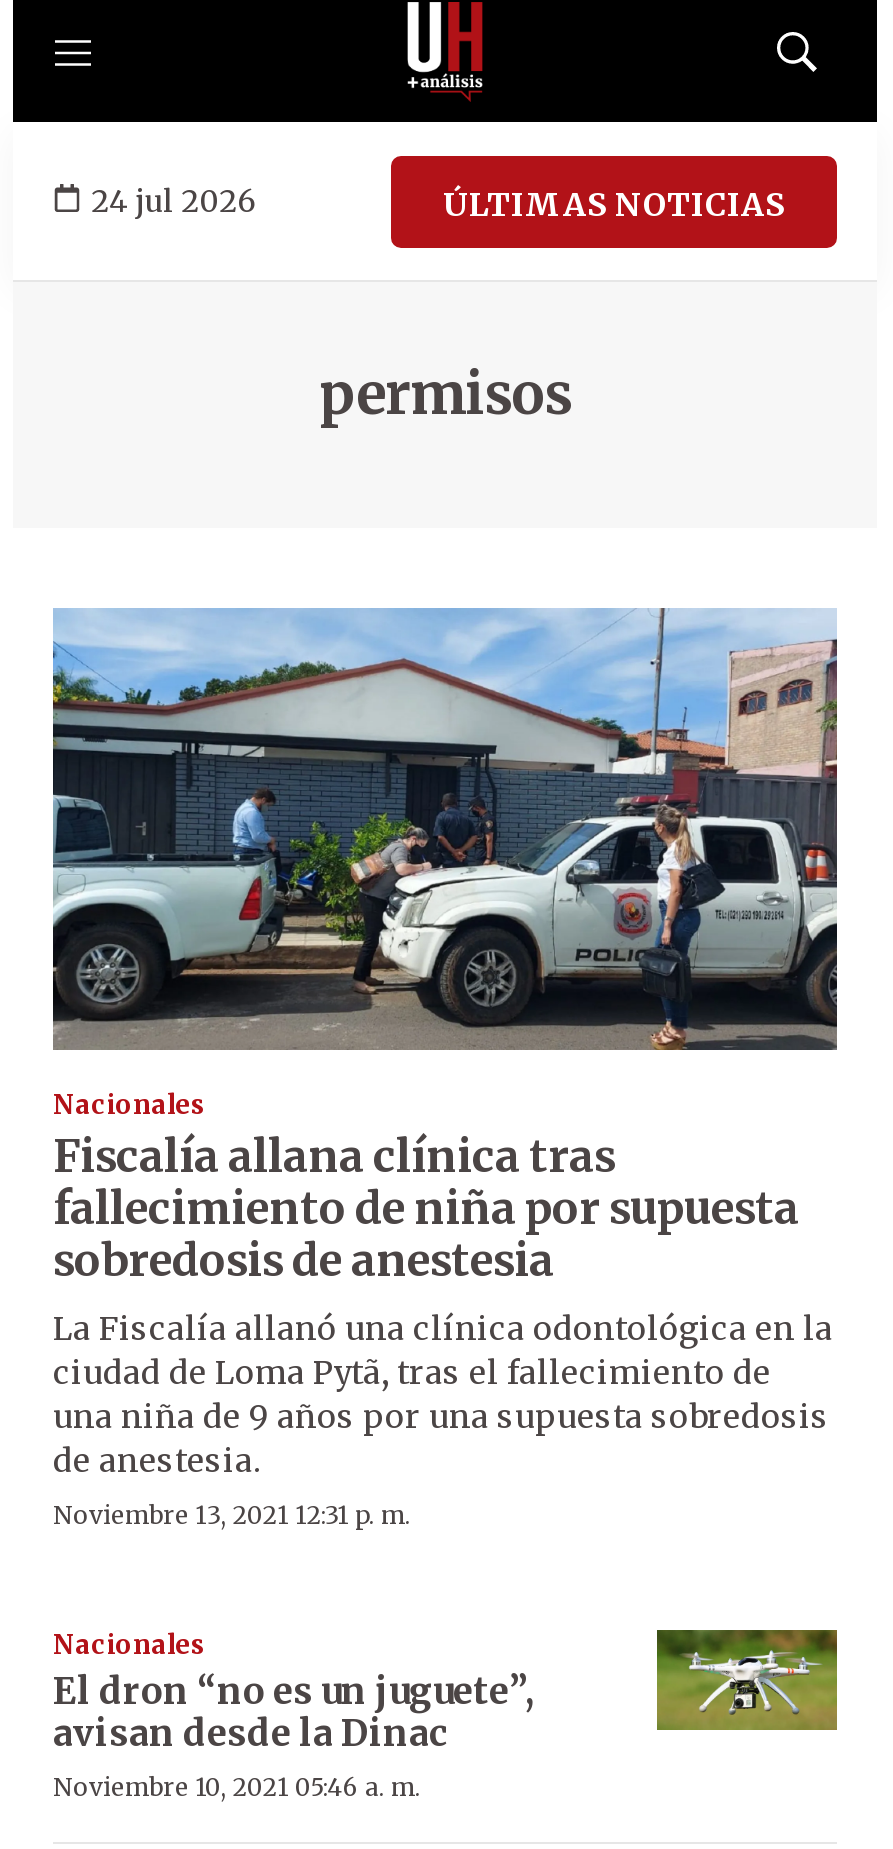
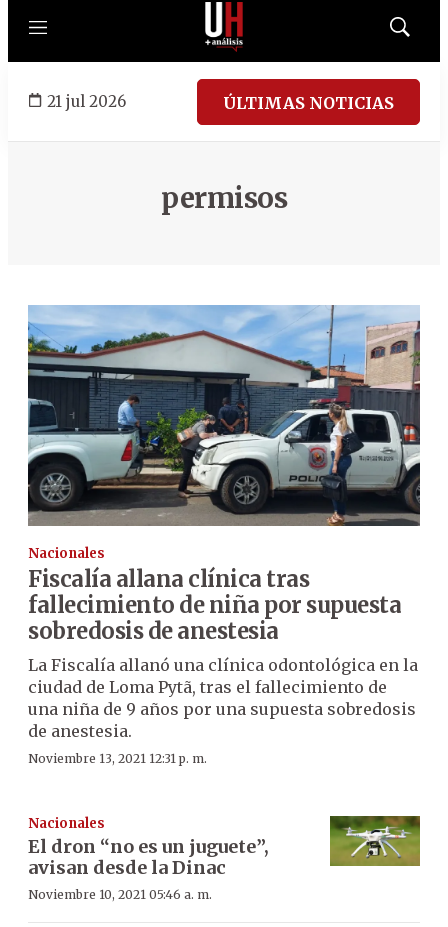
[91,181,255,219] 24 jul 2026 -> [47,91,126,110] 21 jul 2026

